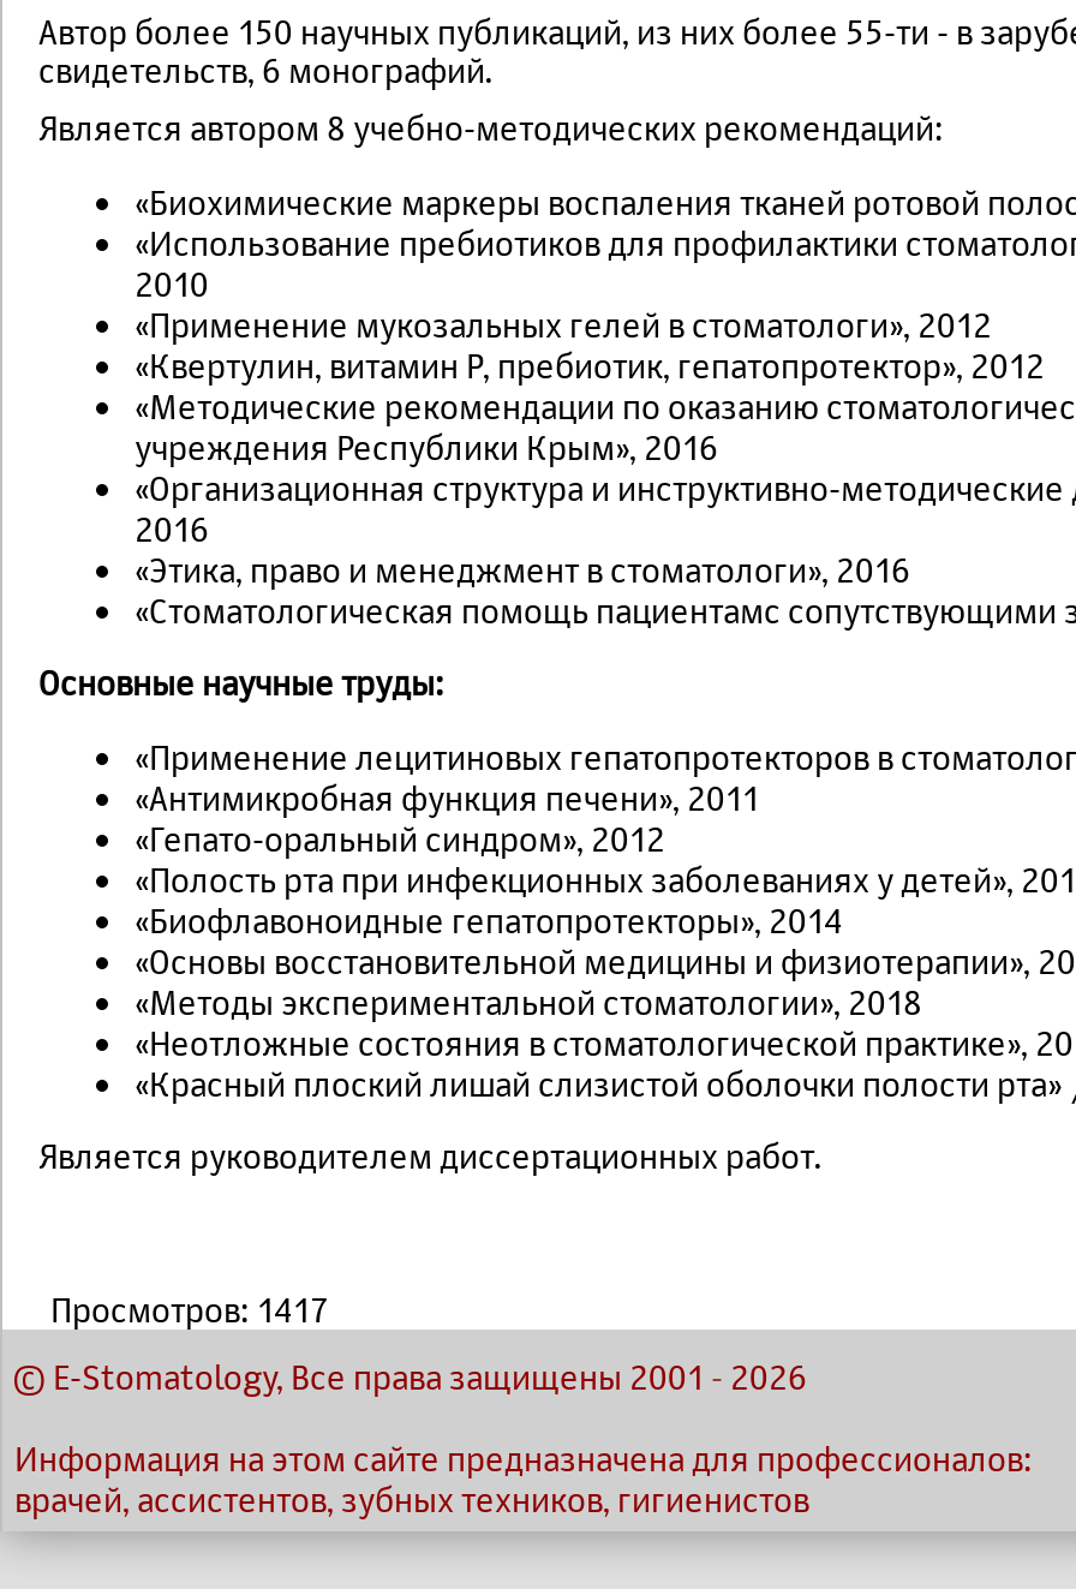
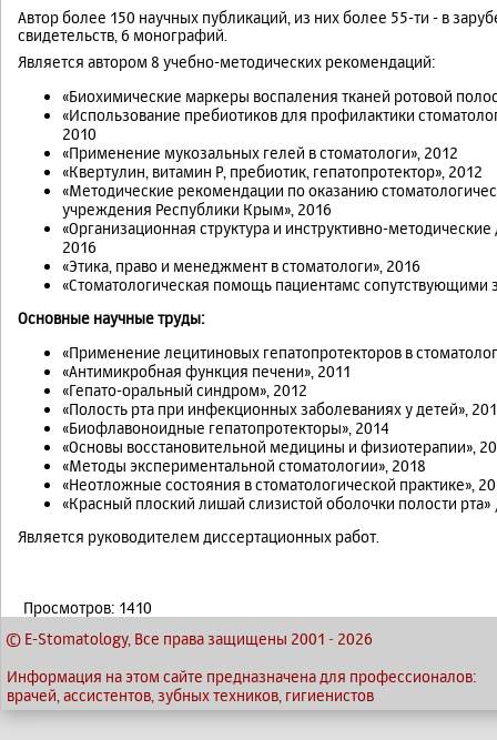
[50,1289,329,1330] Просмотров: 1417 -> [23,598,152,617] Просмотров: 1410

